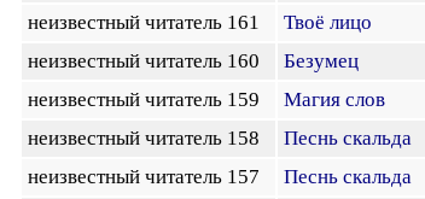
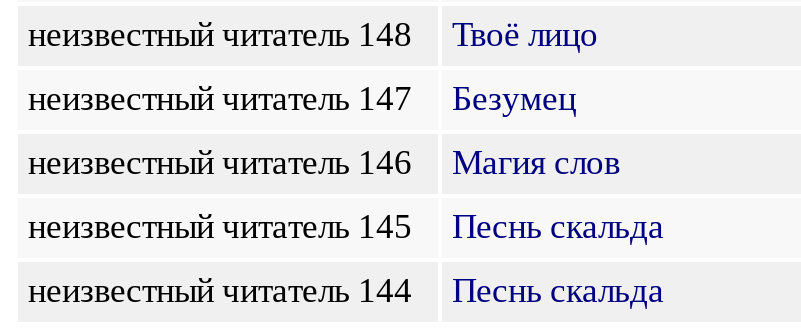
[28,11,269,34] неизвестный читатель 161 -> [28,16,428,54] неизвестный читатель 148
[28,49,269,72] неизвестный читатель 160 -> [28,80,428,118] неизвестный читатель 147
[28,88,269,111] неизвестный читатель 159 -> [28,144,428,182] неизвестный читатель 146
[28,127,269,150] неизвестный читатель 158 -> [28,208,428,246] неизвестный читатель 145
[28,165,269,188] неизвестный читатель 157 -> [28,272,428,310] неизвестный читатель 144

